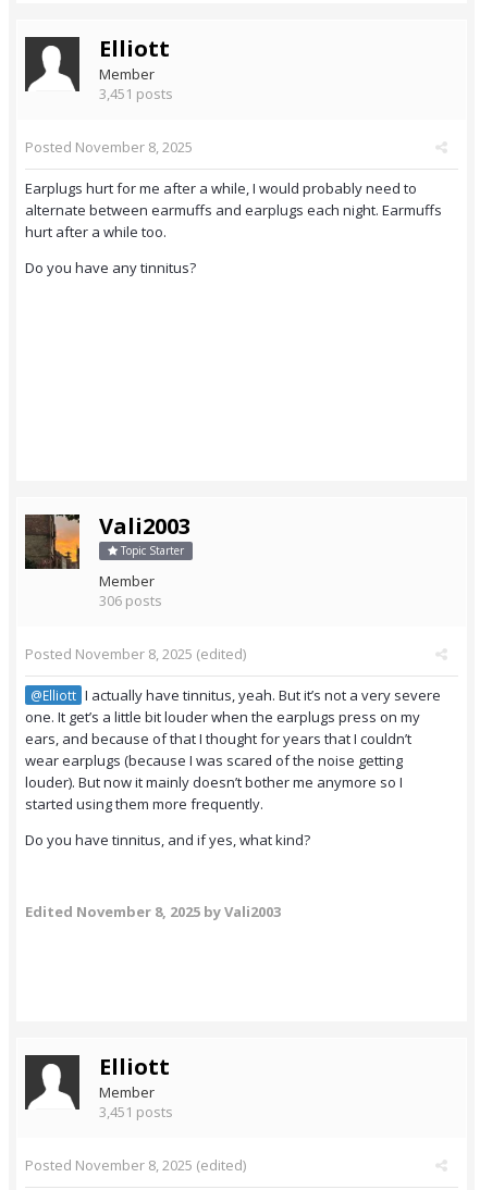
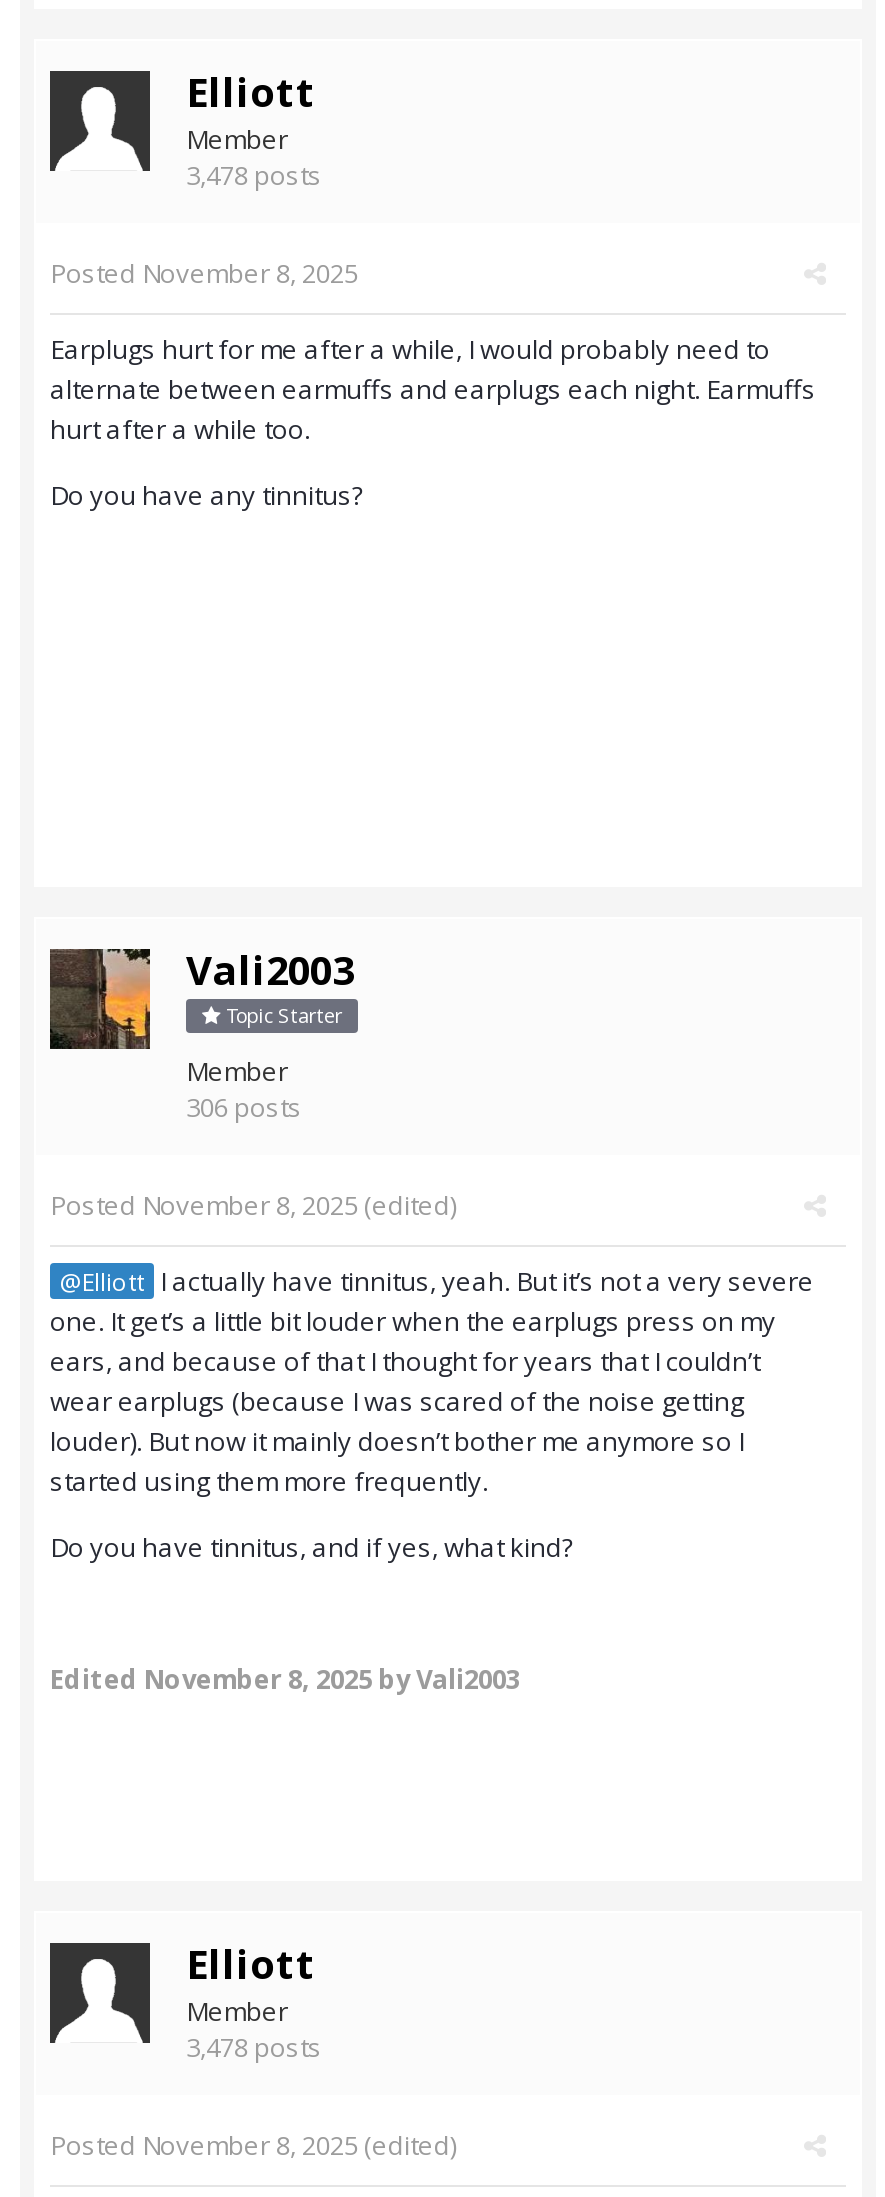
[99,84,173,103] 3,451 posts -> [186,157,322,193] 3,478 posts
[99,1102,173,1122] 3,451 posts -> [186,2029,322,2065] 3,478 posts

